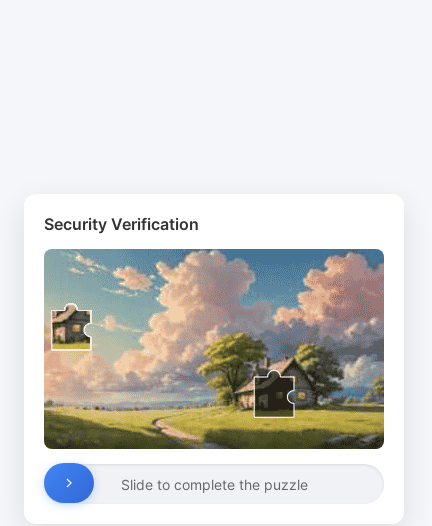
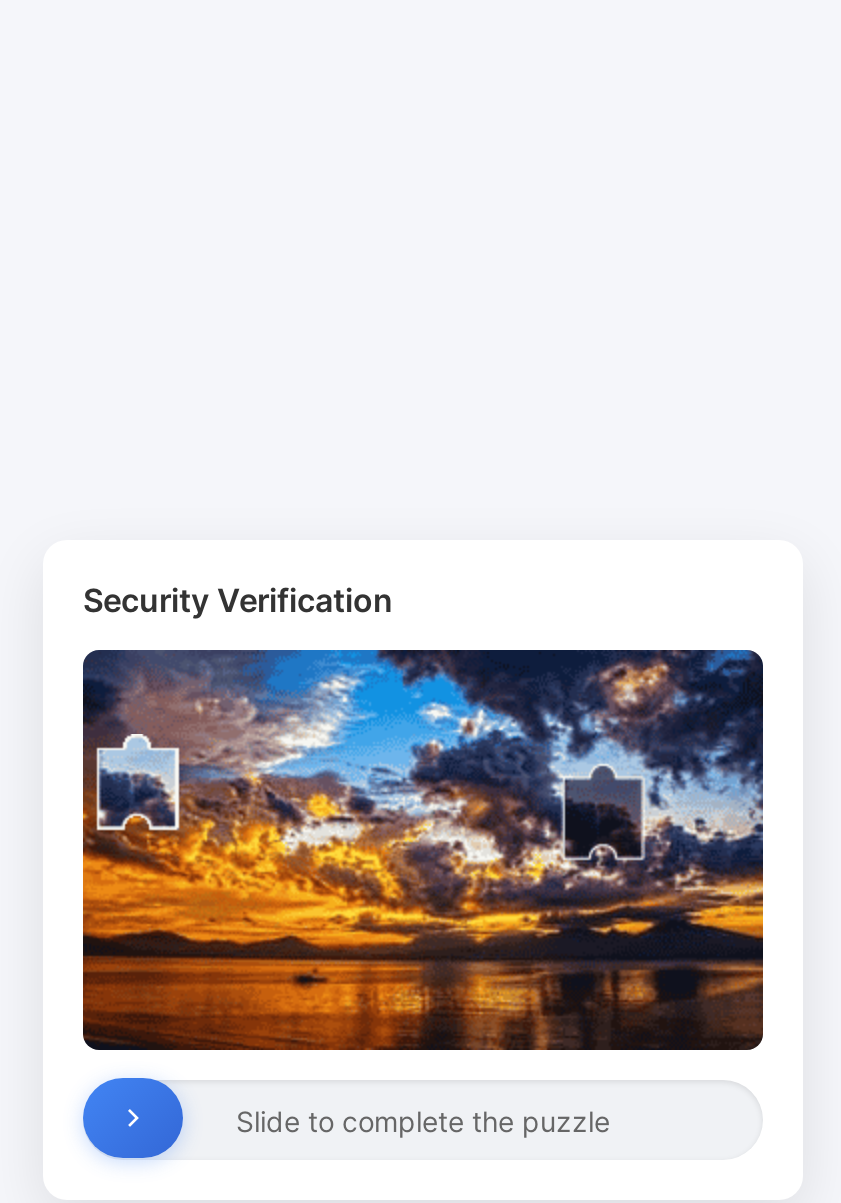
[43,248,385,450] [image] -> [81,648,765,1050] [image]

